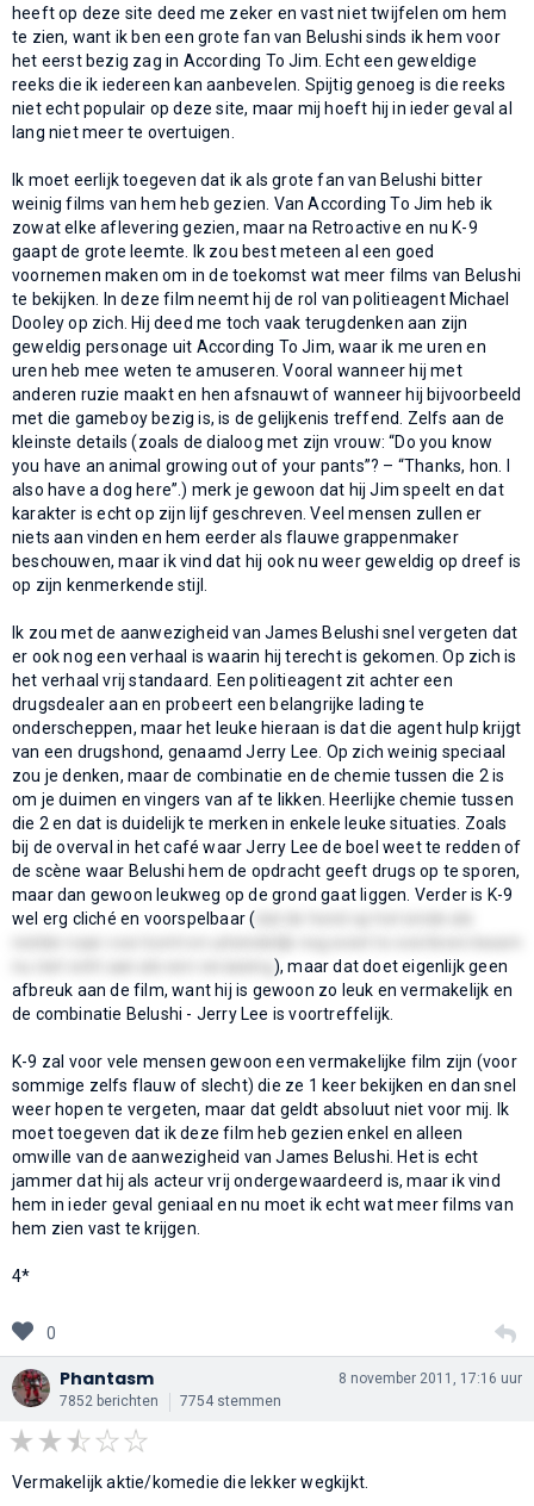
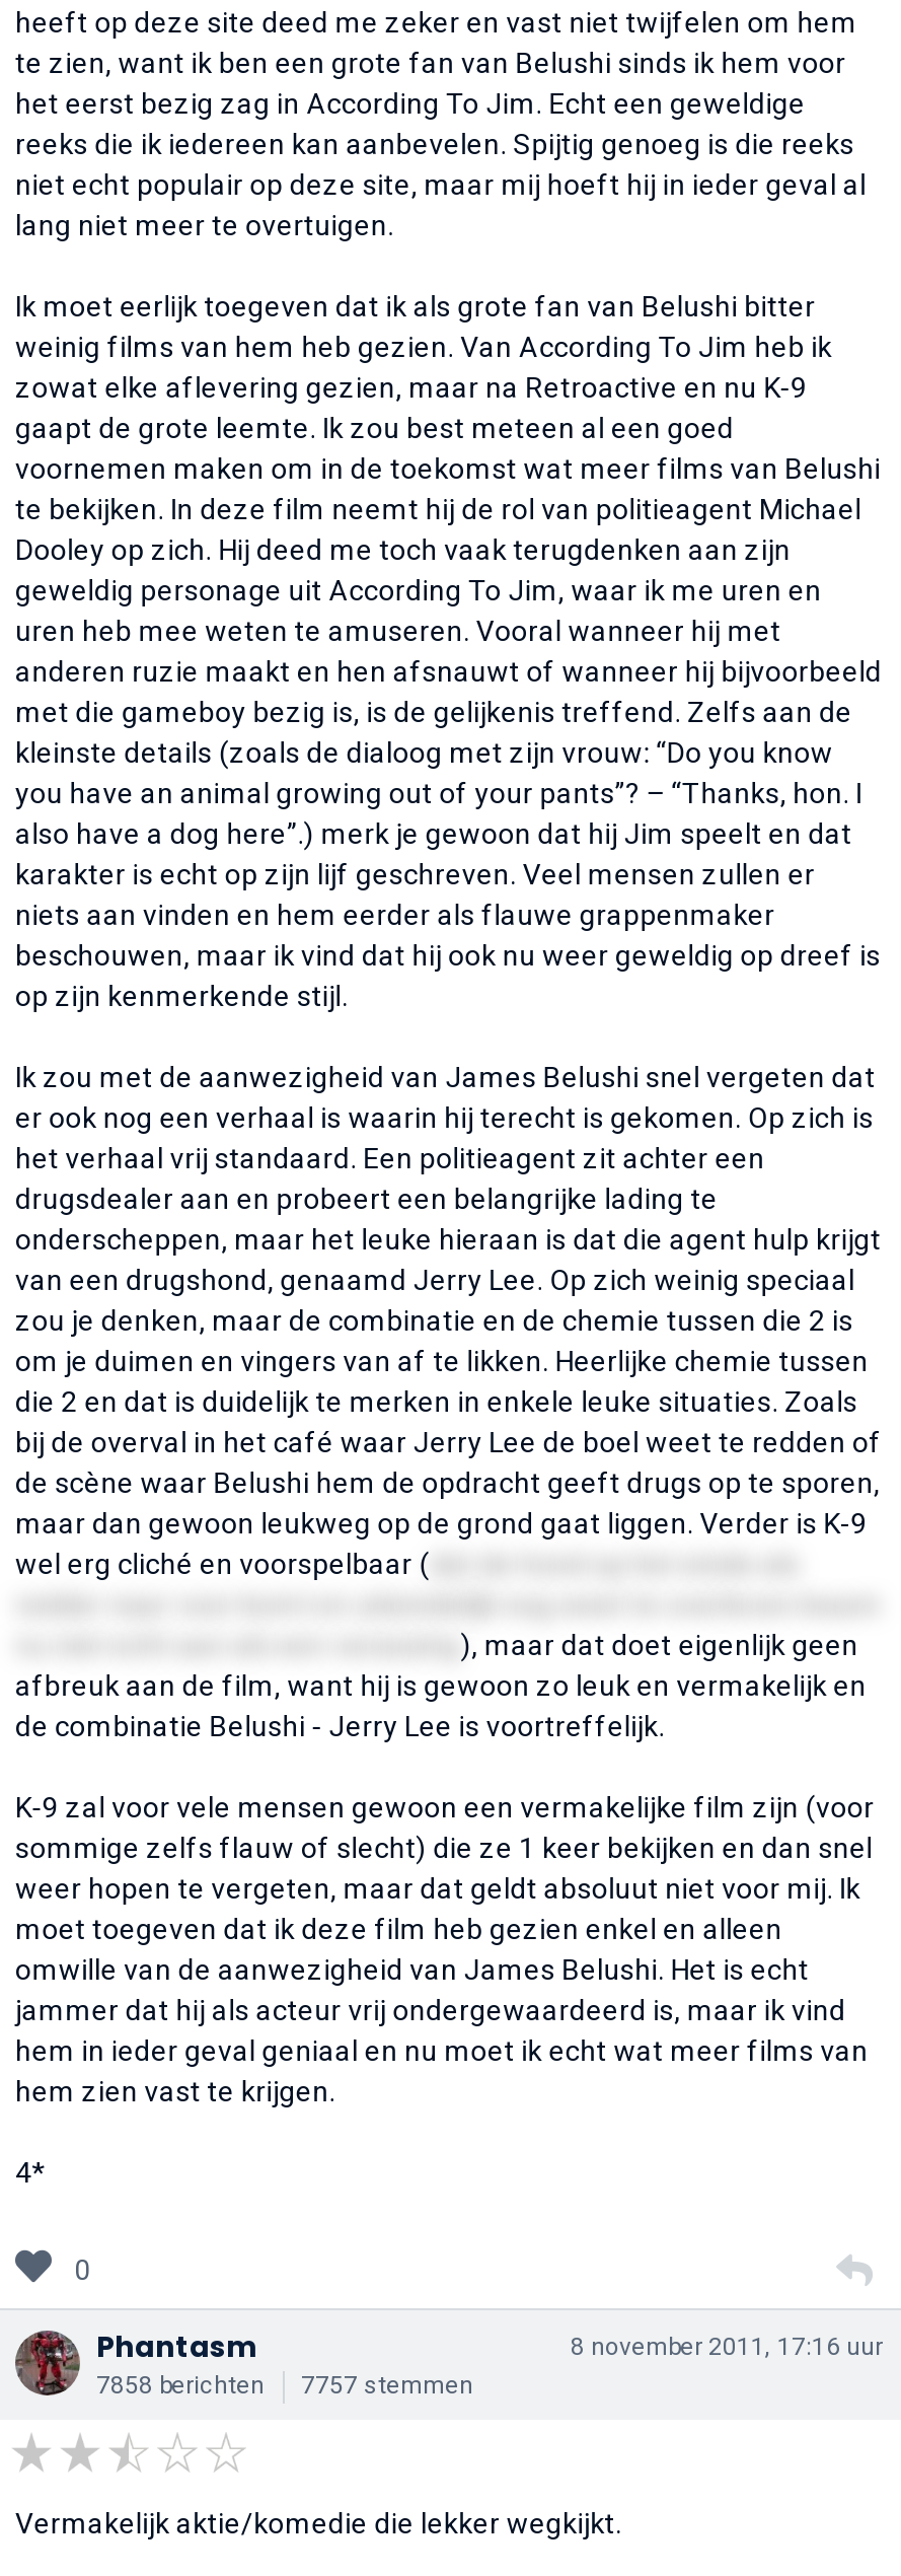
[60,1393,159,1409] 7852 berichten -> [96,2371,265,2399] 7858 berichten
[180,1393,281,1409] 7754 stemmen -> [301,2371,473,2399] 7757 stemmen

